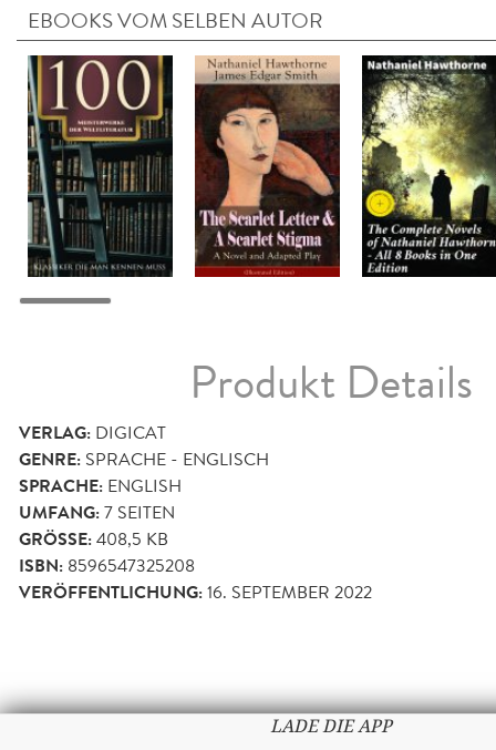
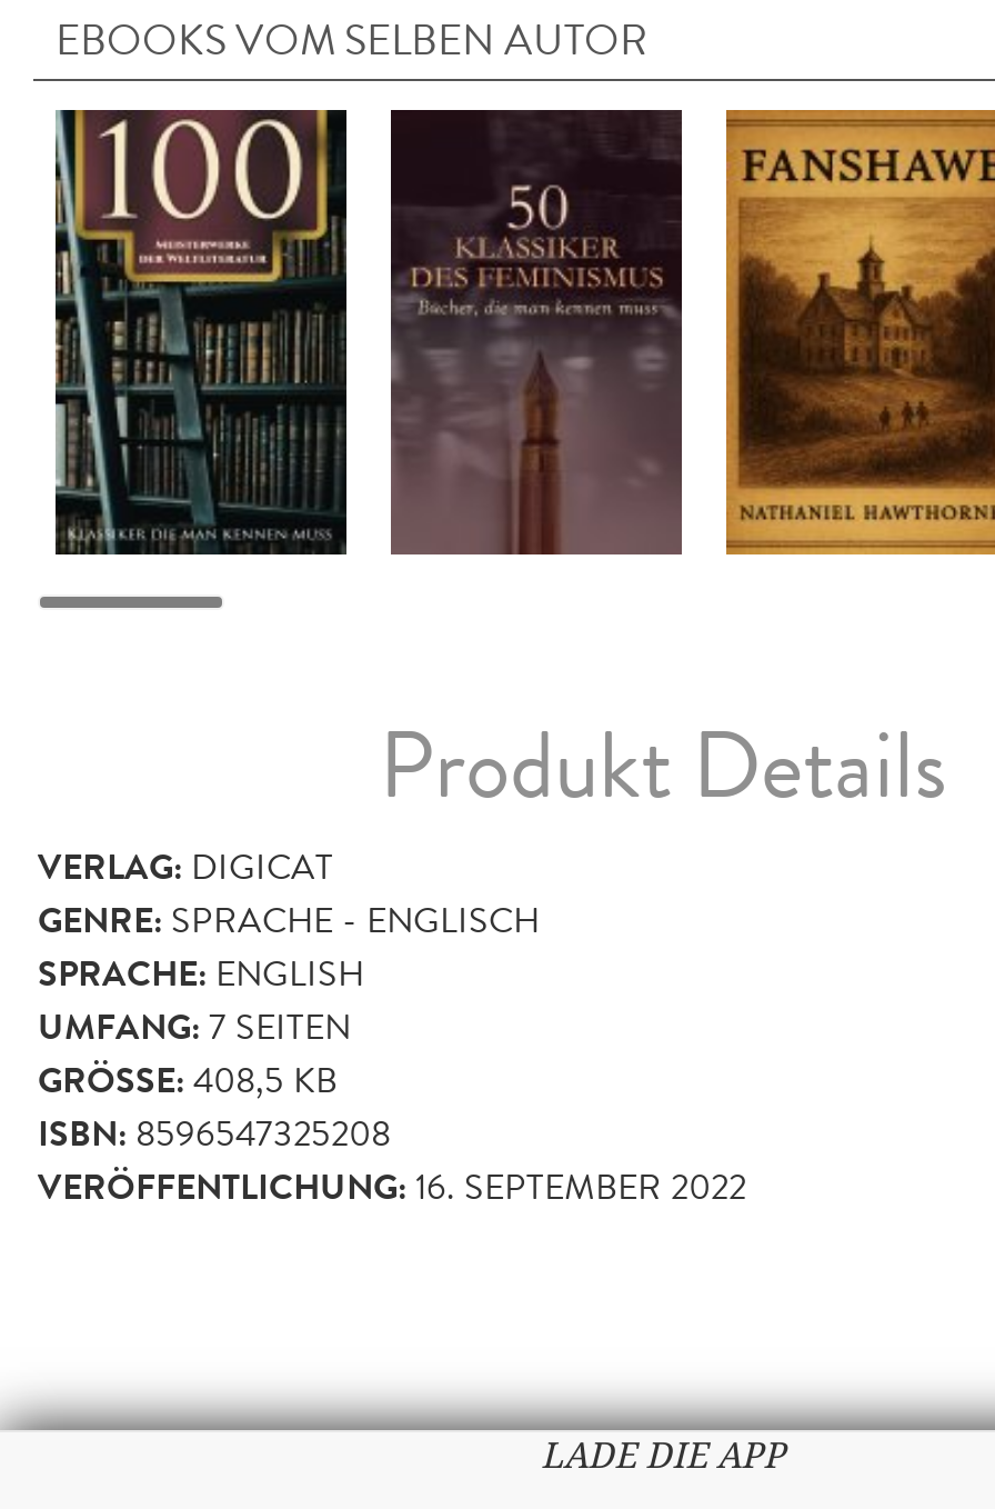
[194,55,340,277] [image] -> [389,108,684,554] [image]
[361,54,493,278] [image] -> [724,108,988,557] [image]

